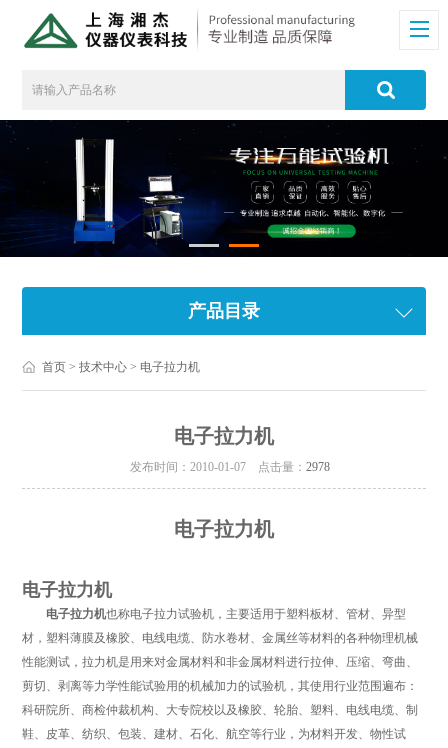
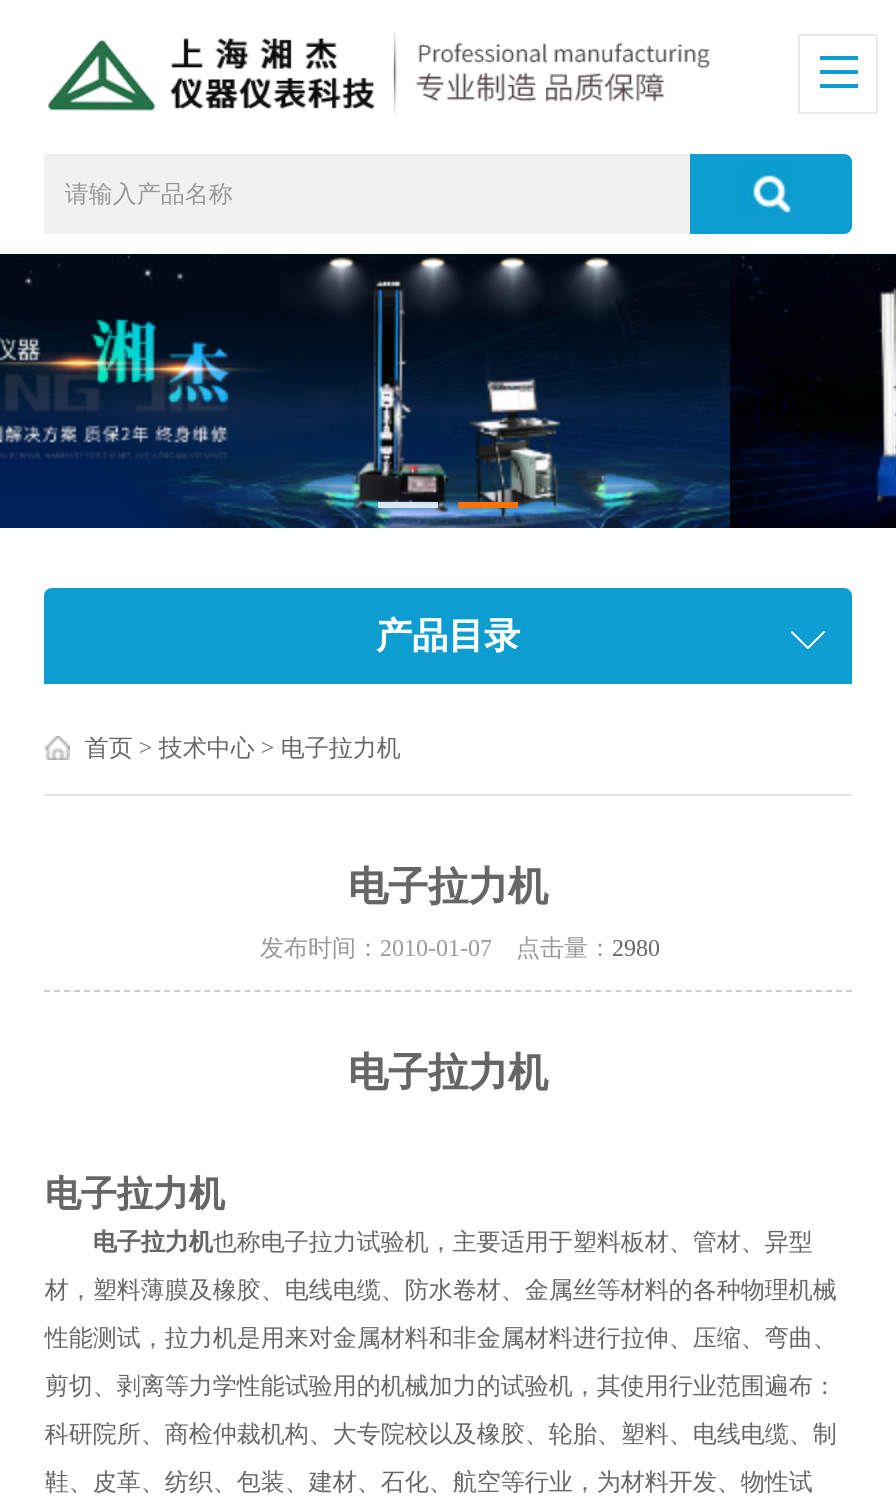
[3,121,445,258] [image] -> [6,256,890,530] [image]
[118,460,330,474] 发布时间：2010-01-07 点击量：2978 -> [236,935,660,963] 发布时间：2010-01-07 点击量：2980

